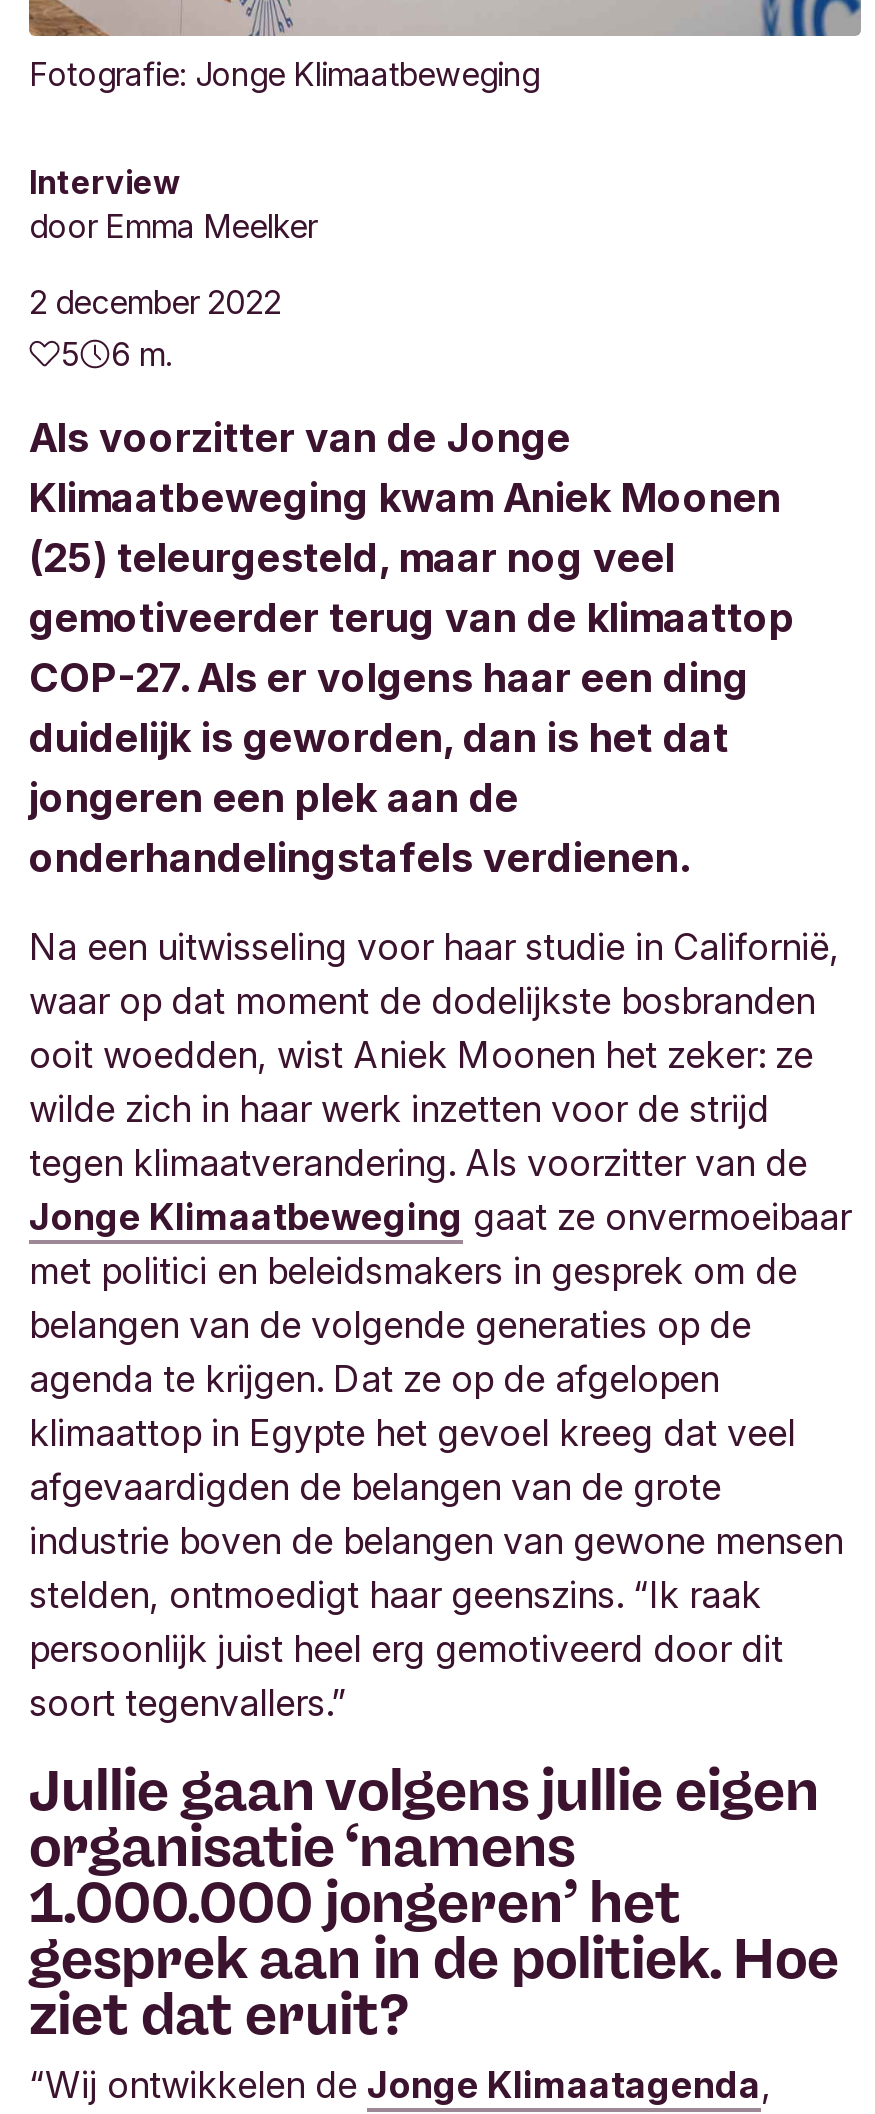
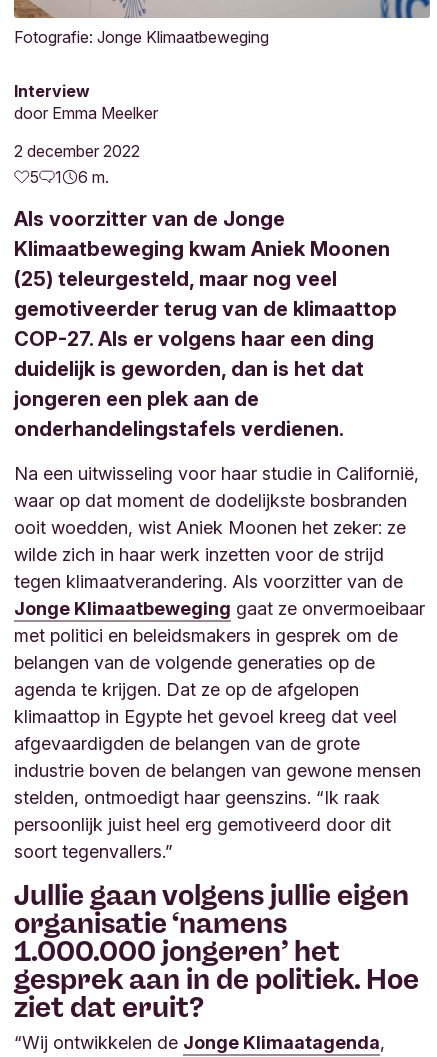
none -> [55,167,62,187] 1

